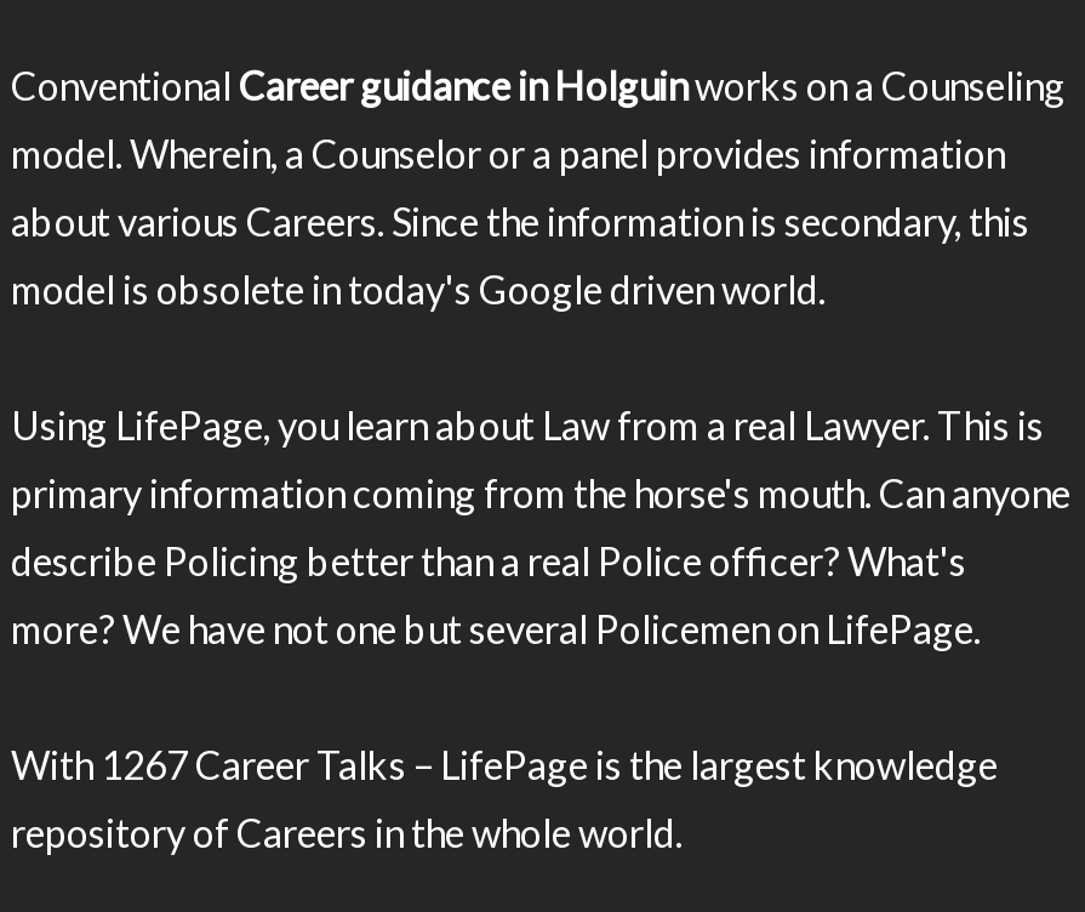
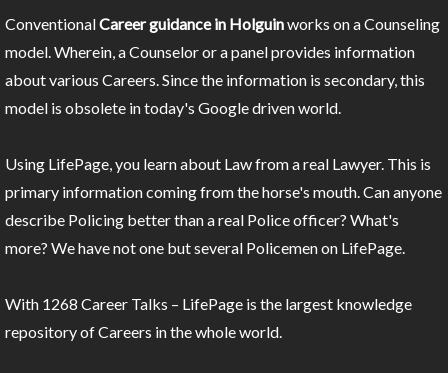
[11,742,998,788] With 1267 Career Talks – LifePage is the largest knowledge -> [5,294,412,313] With 1268 Career Talks – LifePage is the largest knowledge

